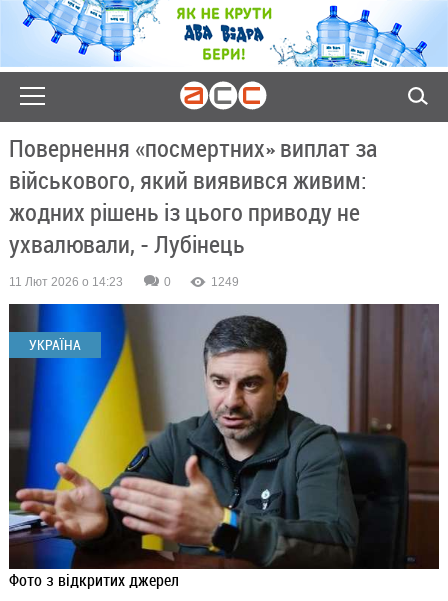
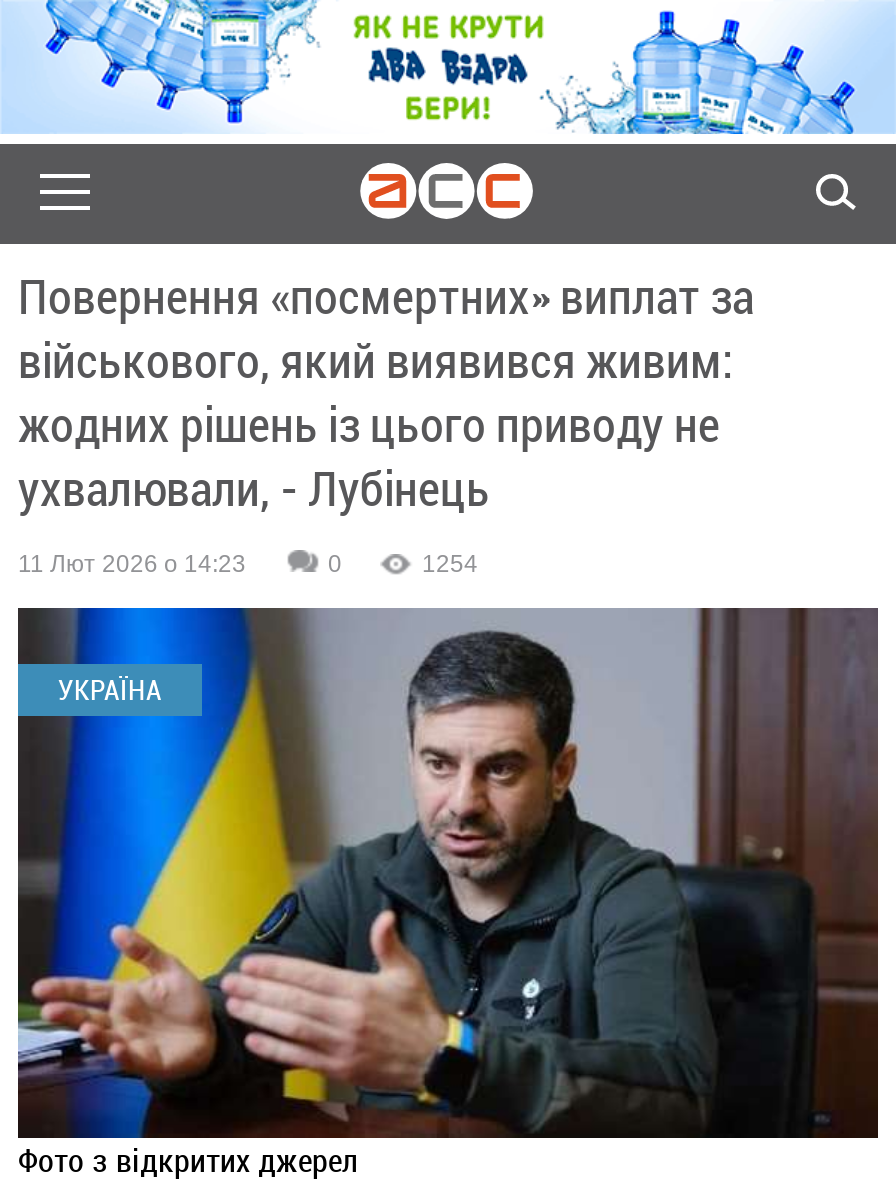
[211,275,239,289] 1249 -> [422,550,478,578] 1254

